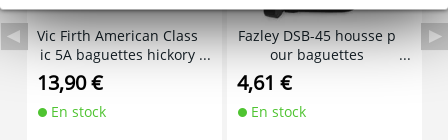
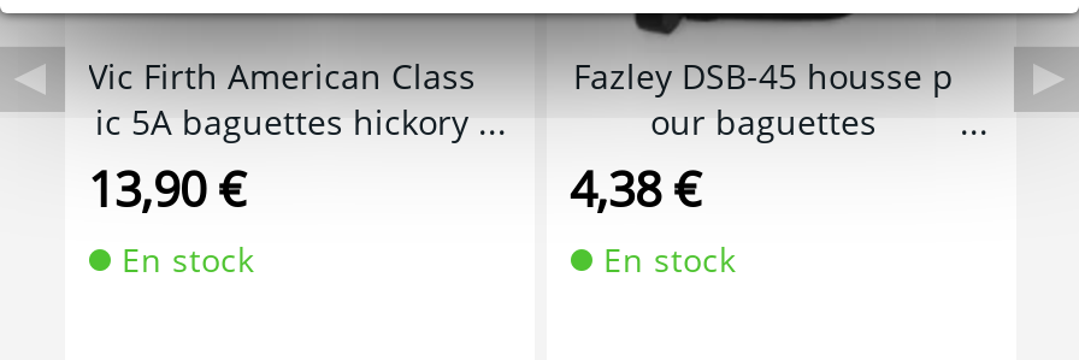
[236,69,291,96] 4,61 € -> [570,157,702,222] 4,38 €

